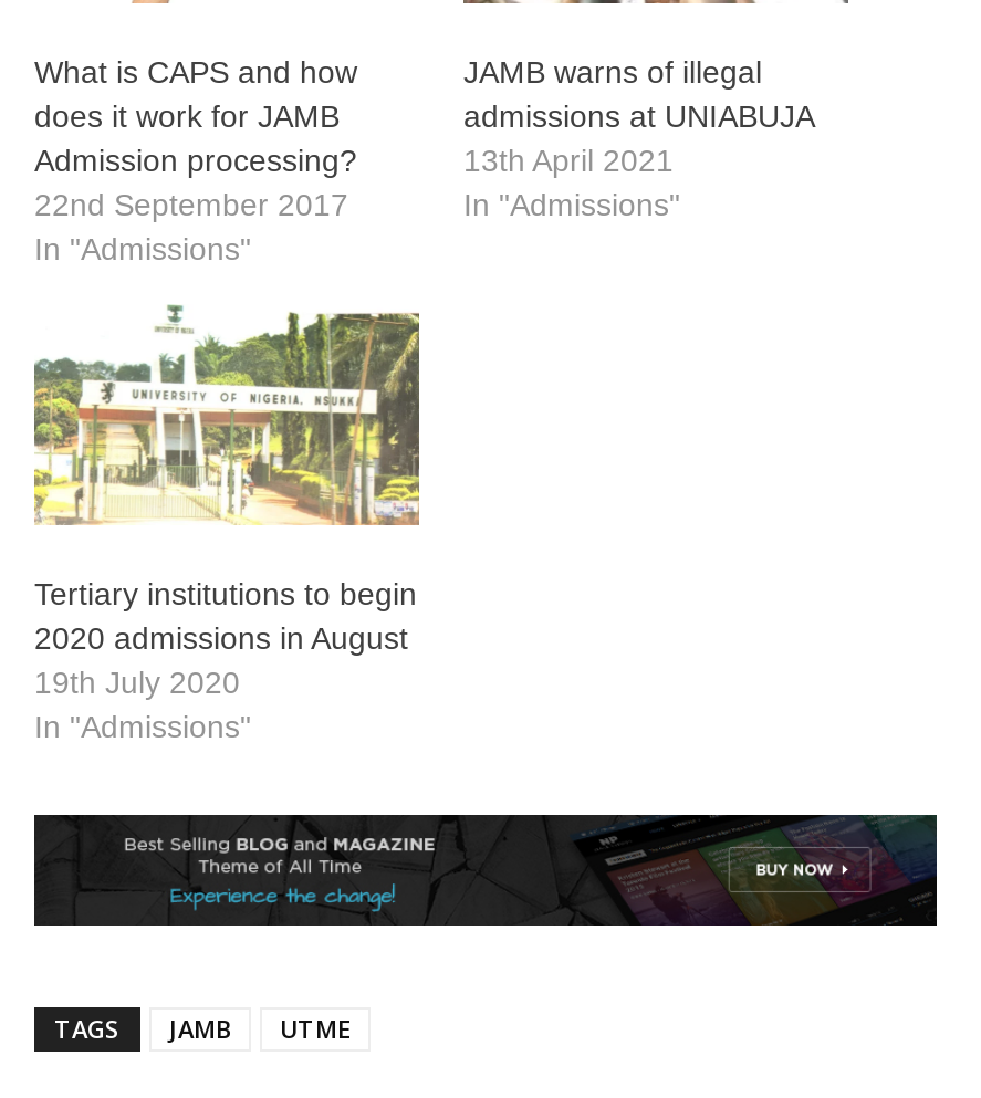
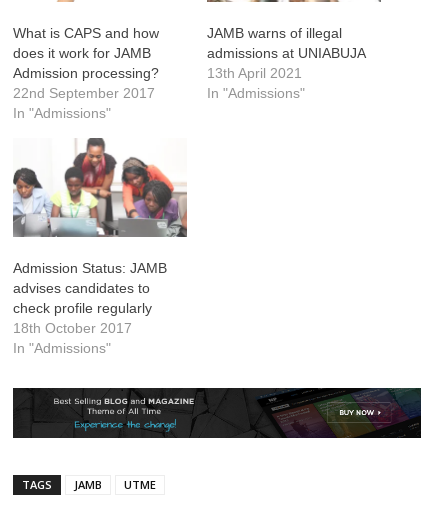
[32,305,421,699] [image] | Tertiary institutions to begin | 2020 admissions in August | 19th July 2020 -> [13,137,187,336] [image] | Admission Status: JAMB | advises candidates to | check profile regularly | 18th October 2017

